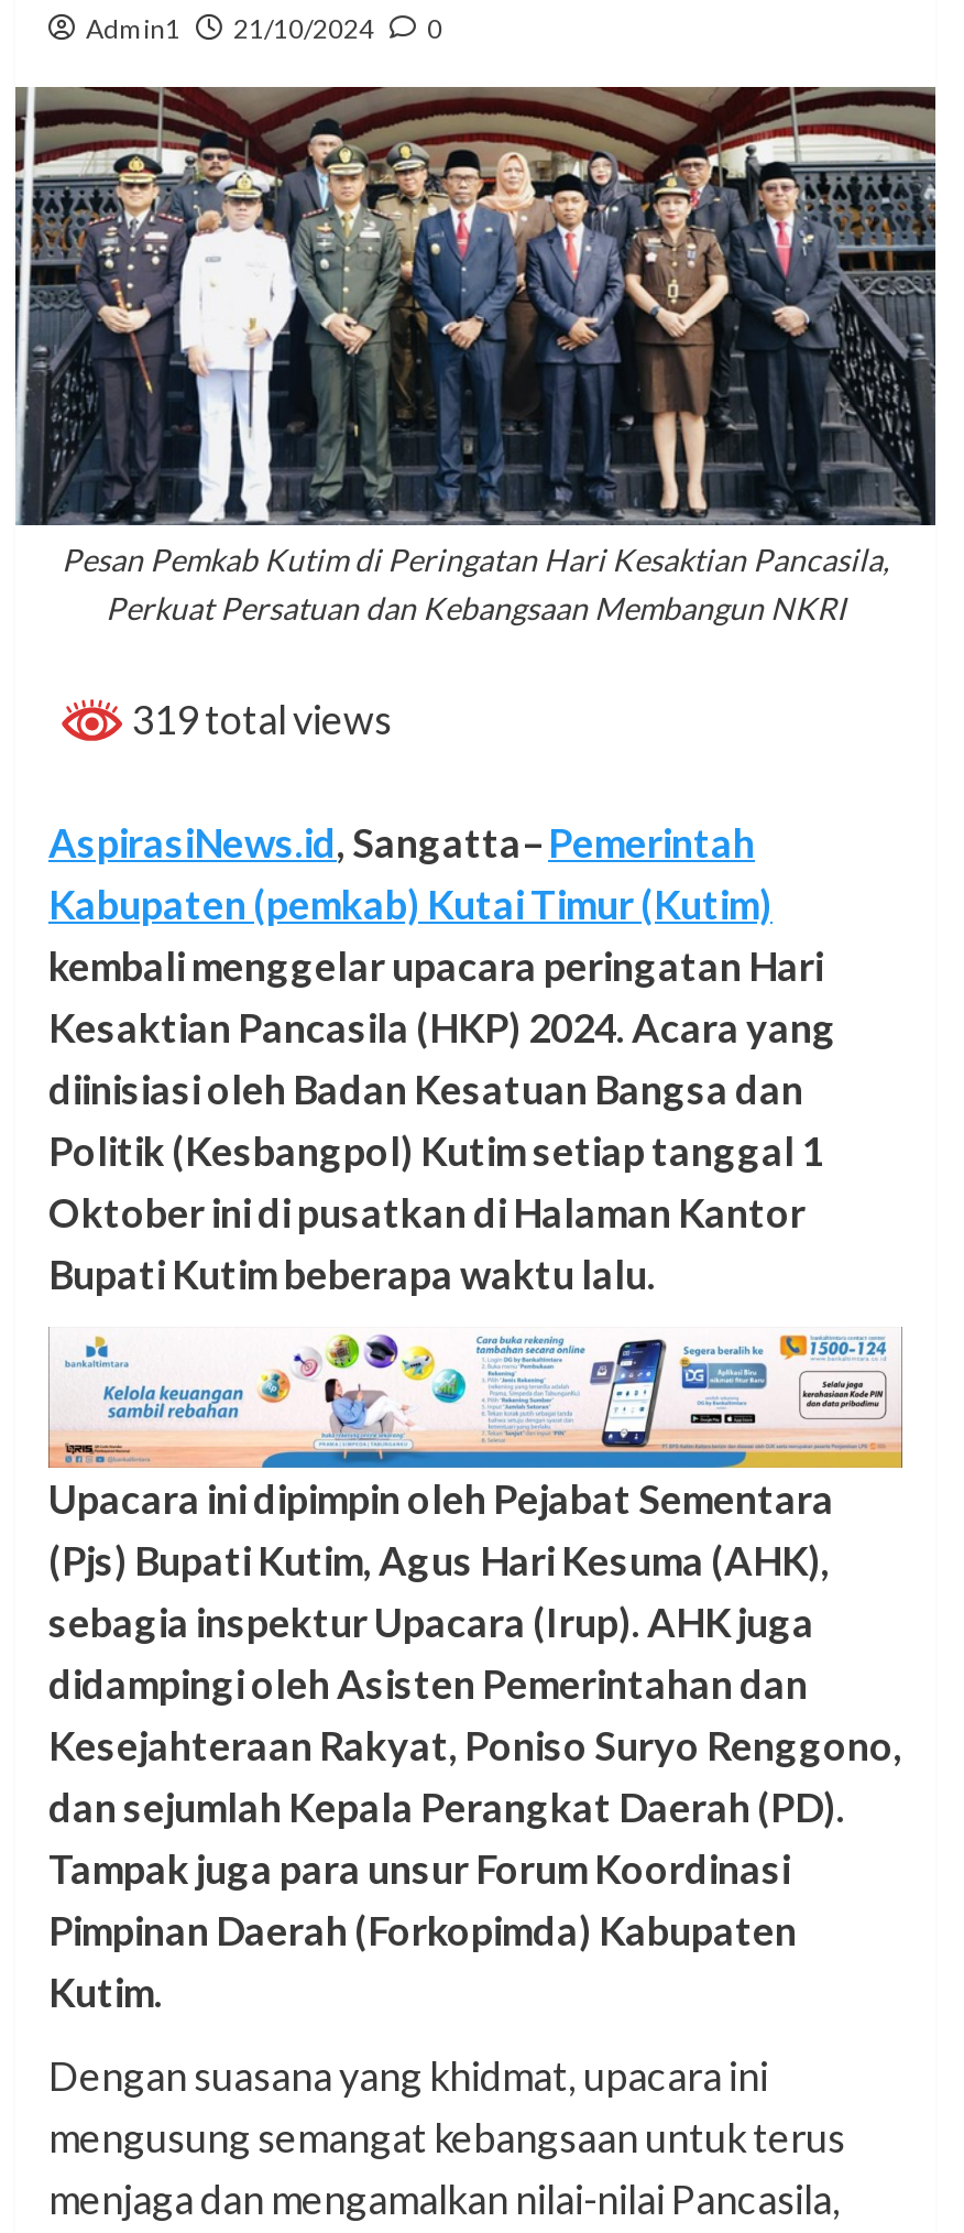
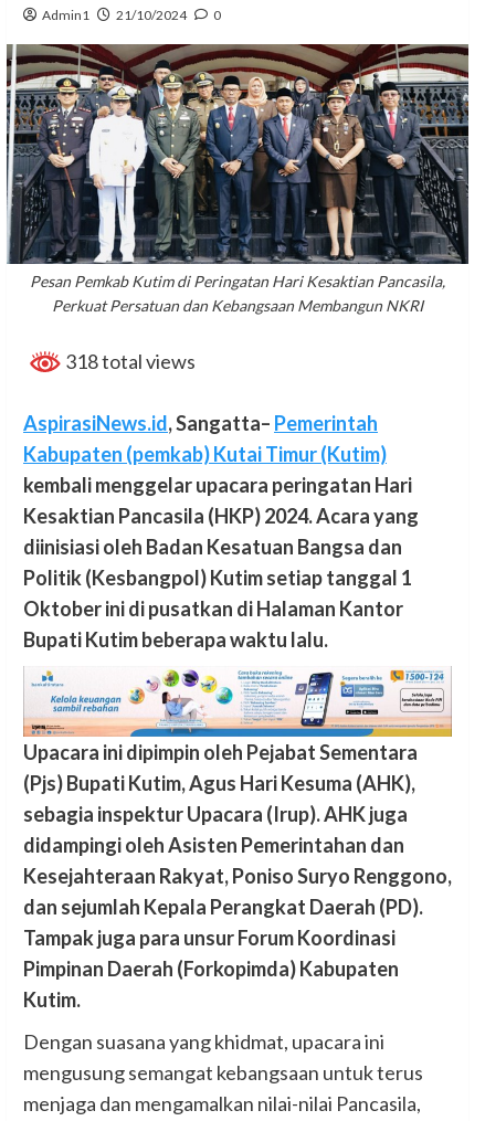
[125,695,392,744] 319 total views -> [62,349,196,374] 318 total views

